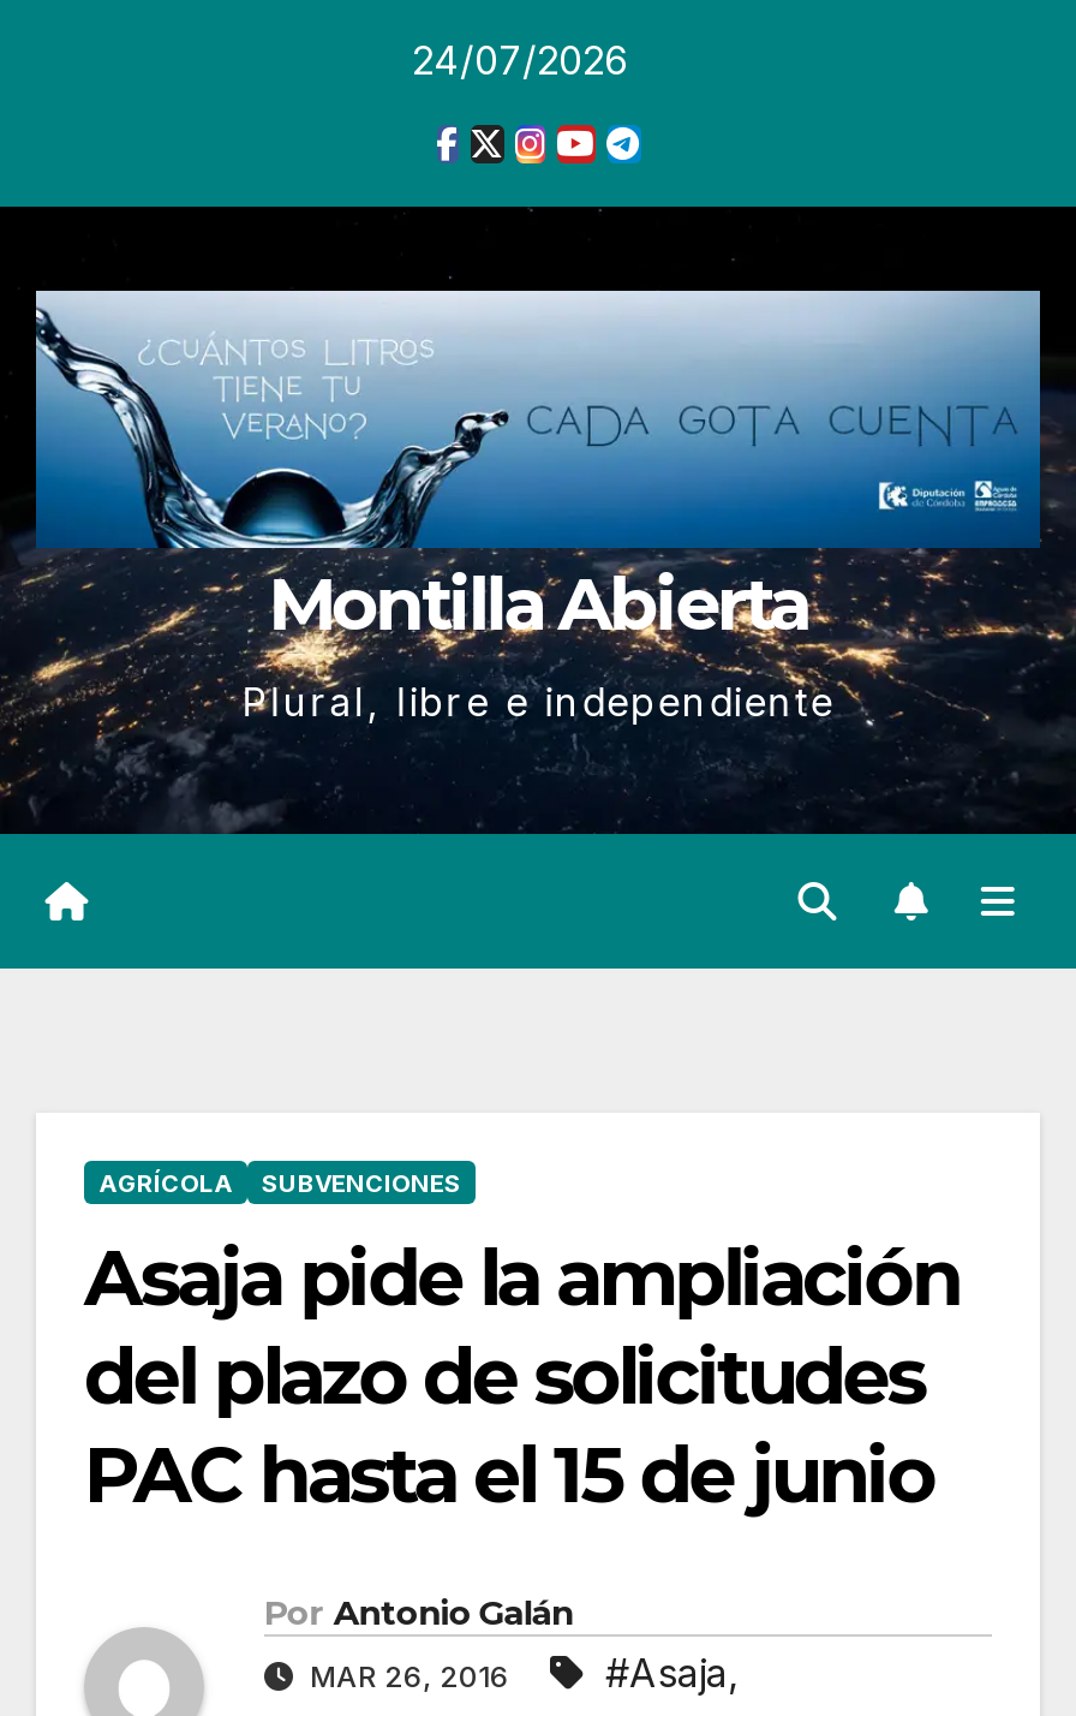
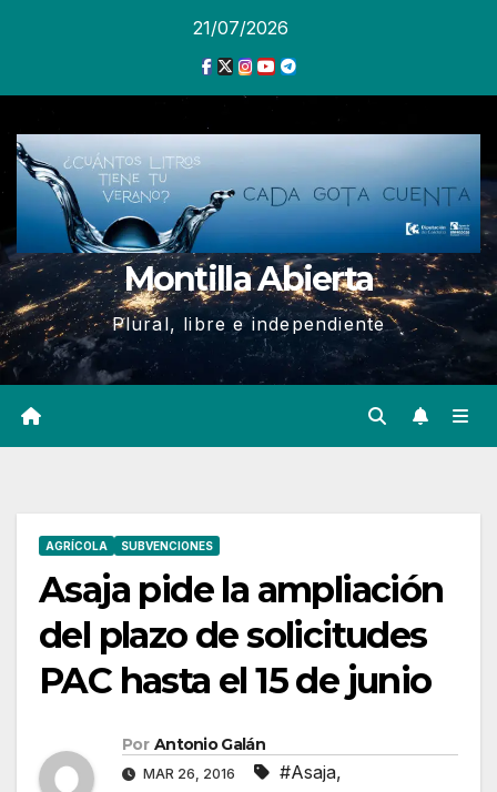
[412,36,628,84] 24/07/2026 -> [192,17,288,39] 21/07/2026

